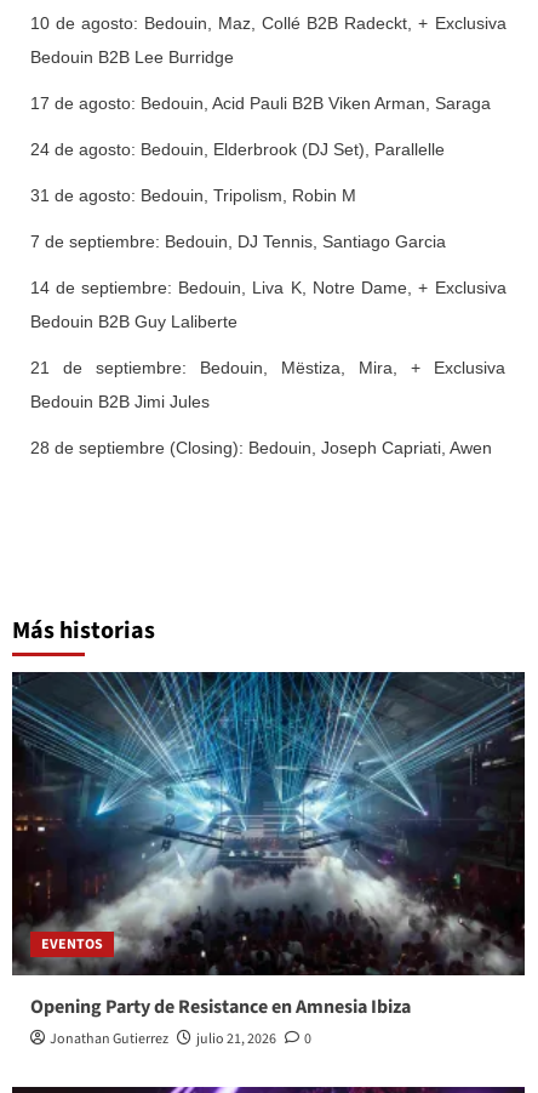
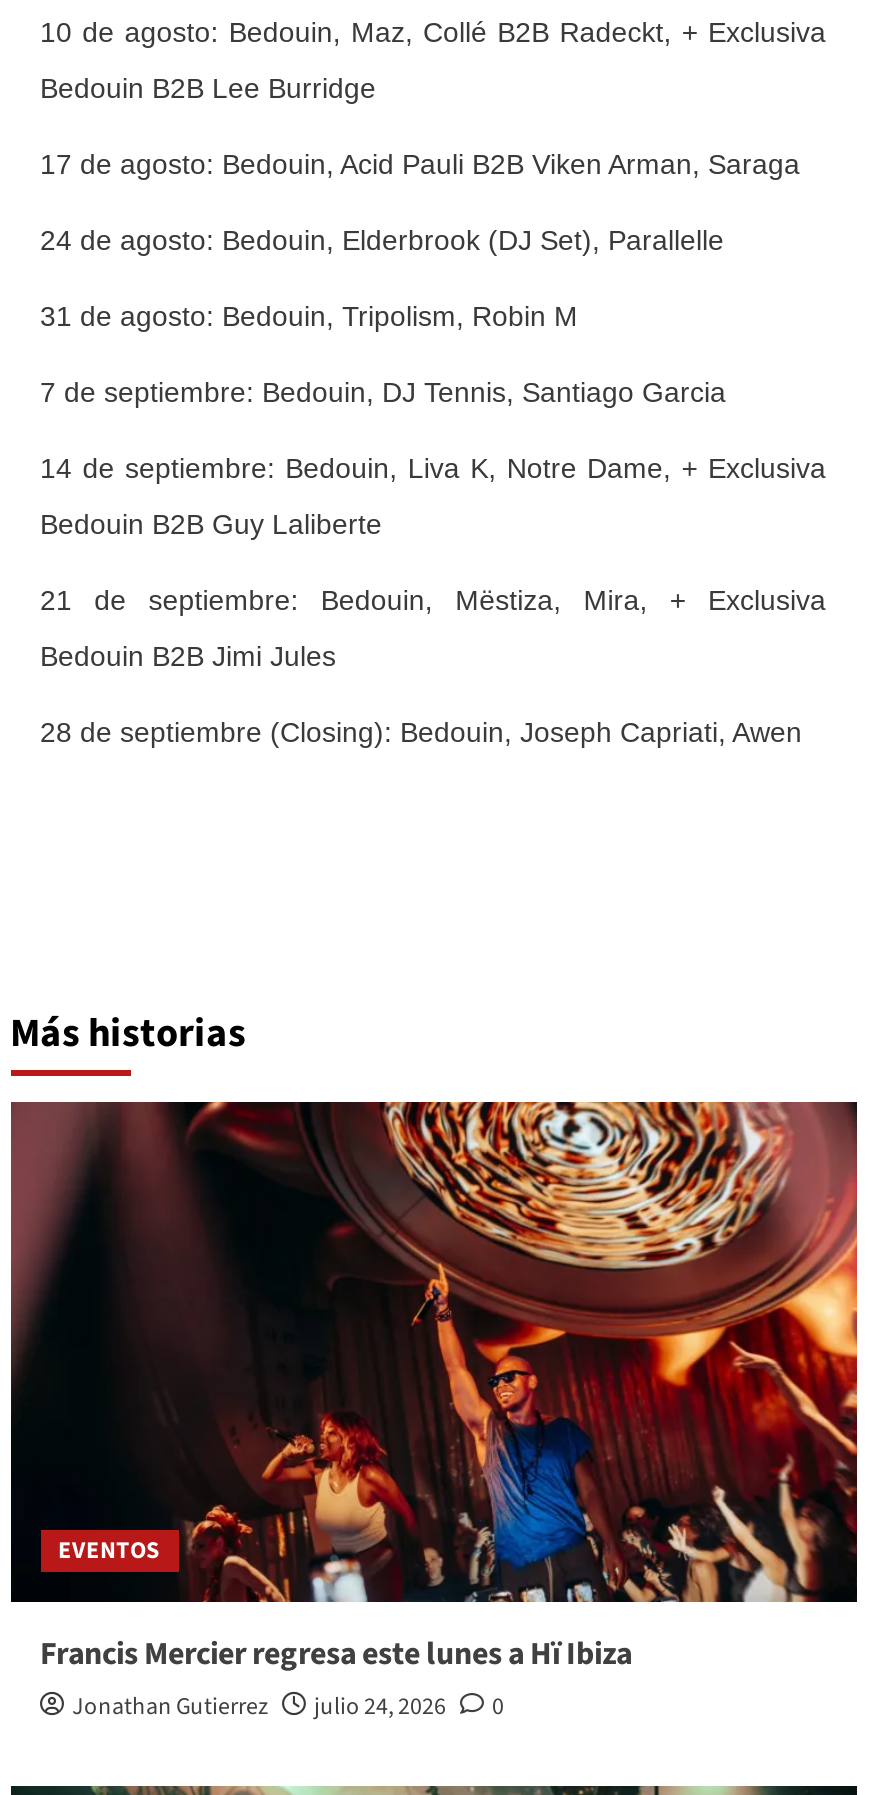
[11,671,526,1020] [image] | Opening Party de Resistance en Amnesia Ibiza -> [9,1099,859,1675] [image] | Francis Mercier regresa este lunes a Hï Ibiza
[49,1029,311,1049] Jonathan Gutierrez julio 21, 2026 0 -> [72,1689,504,1723] Jonathan Gutierrez julio 24, 2026 0

